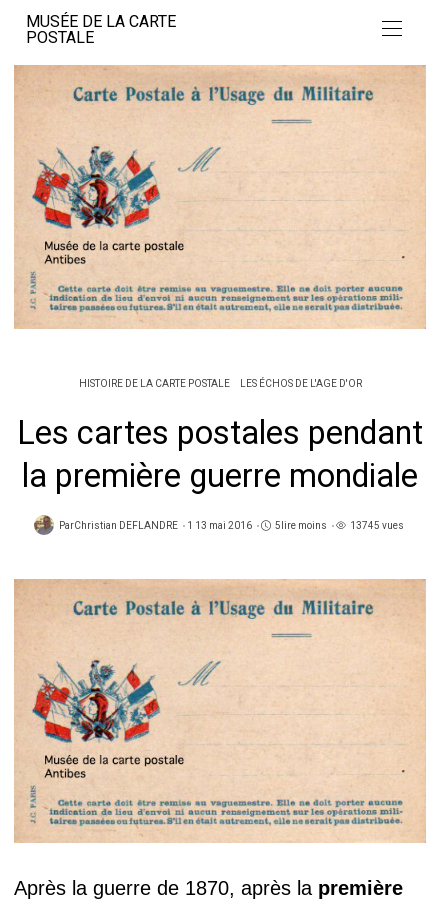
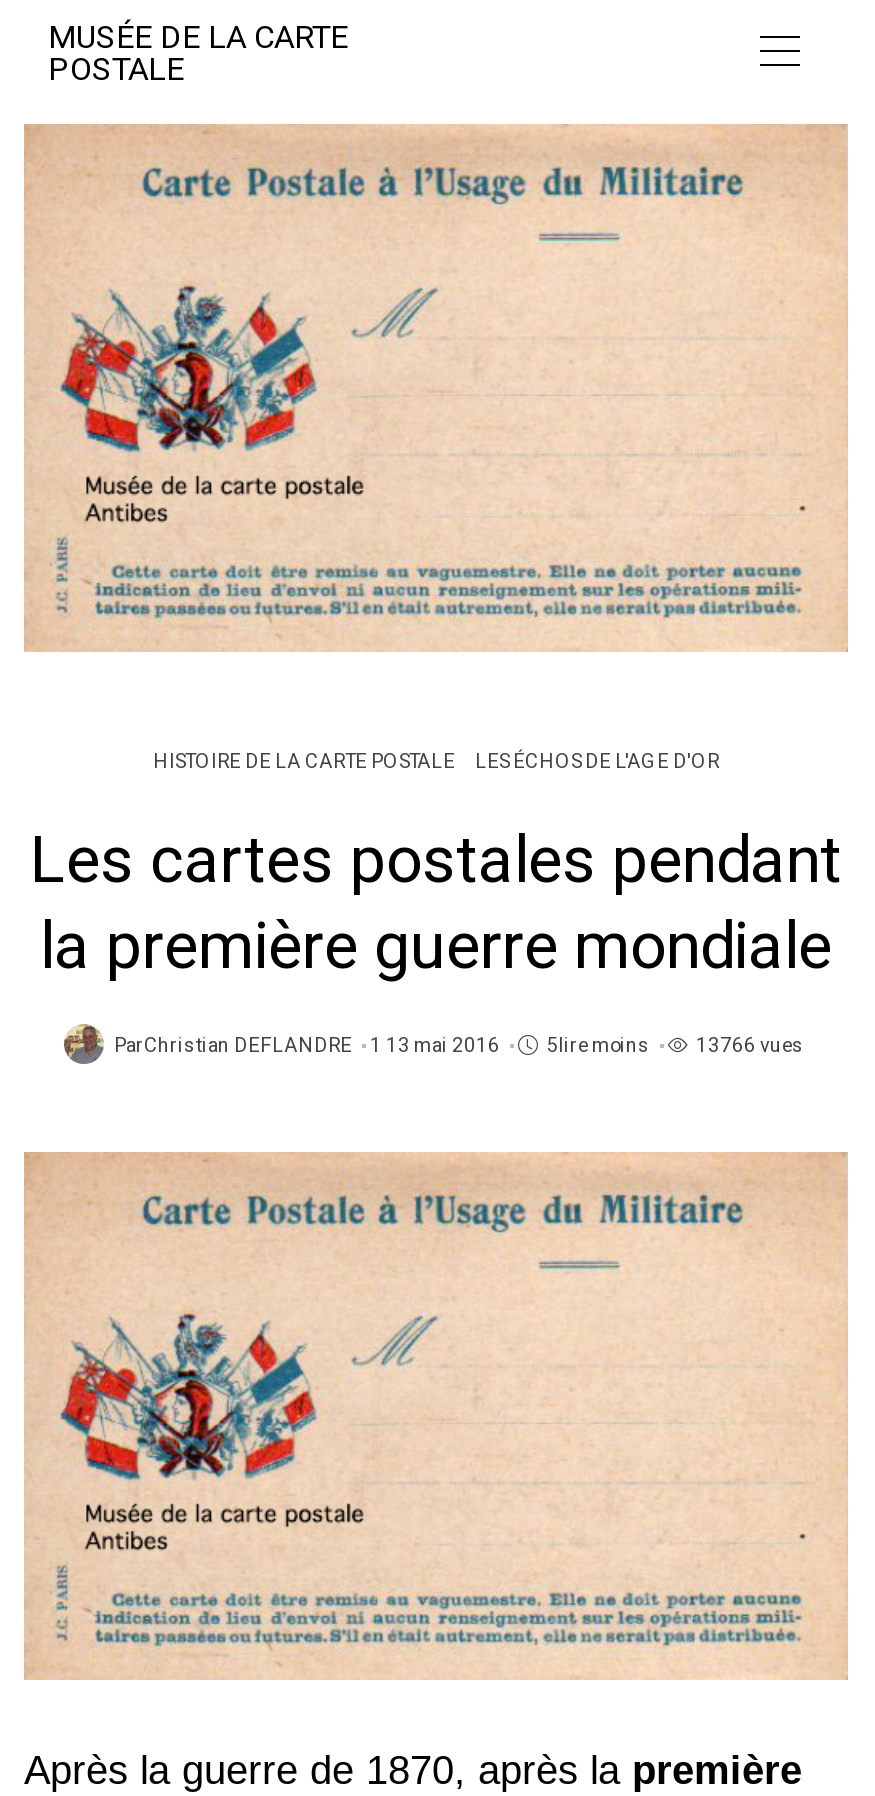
[350,519,404,533] 13745 vues -> [696,1032,804,1060] 13766 vues

